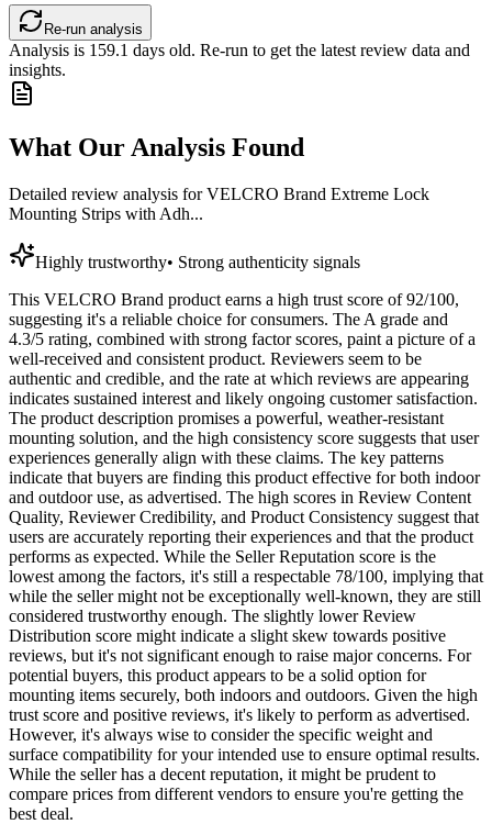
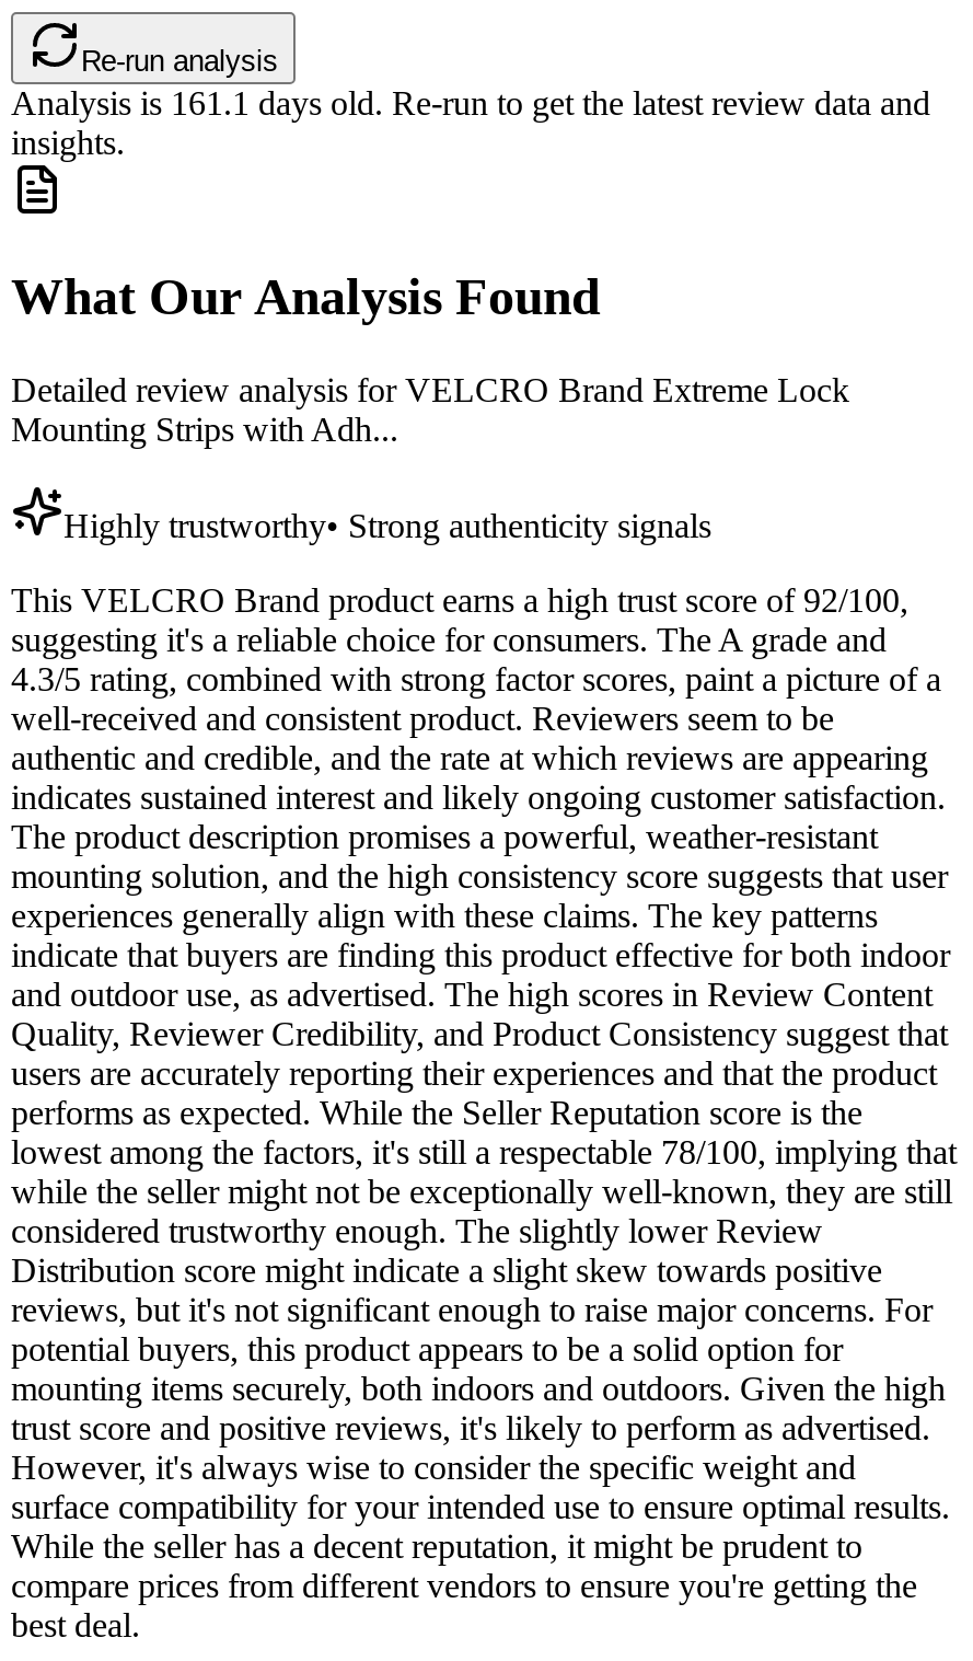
[9,41,470,60] Analysis is159.1days old. Re-run to get the latest review data and -> [11,85,930,122] Analysis is161.1days old. Re-run to get the latest review data and

